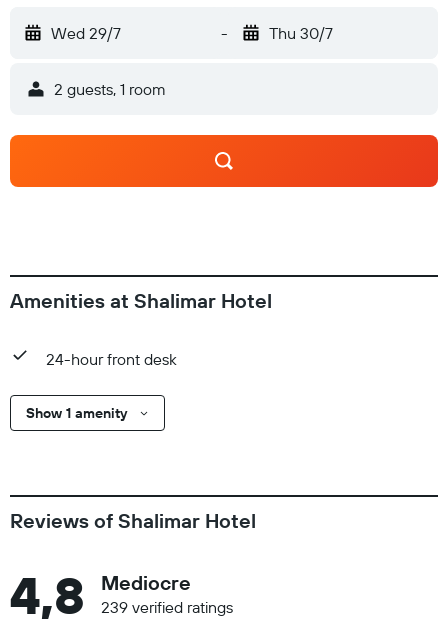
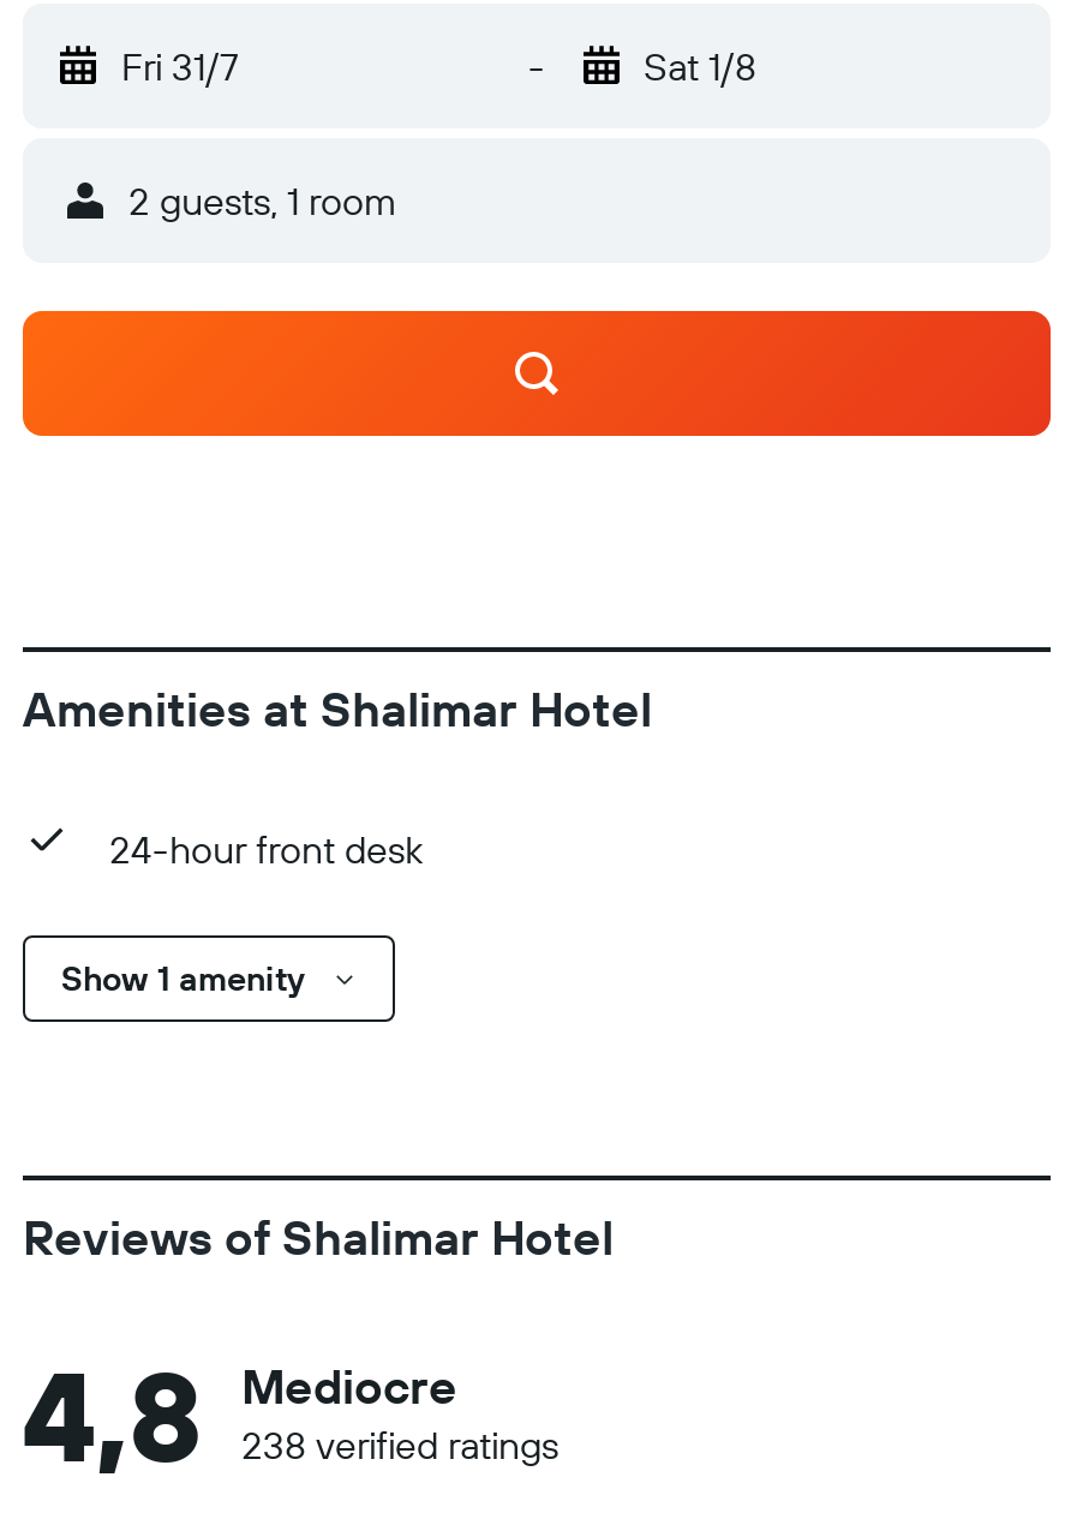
[51,23,121,43] Wed 29/7 -> [121,42,239,90] Fri 31/7
[268,23,332,43] Thu 30/7 -> [644,42,756,90] Sat 1/8
[101,597,233,617] 239 verified ratings -> [241,1421,558,1469] 238 verified ratings

